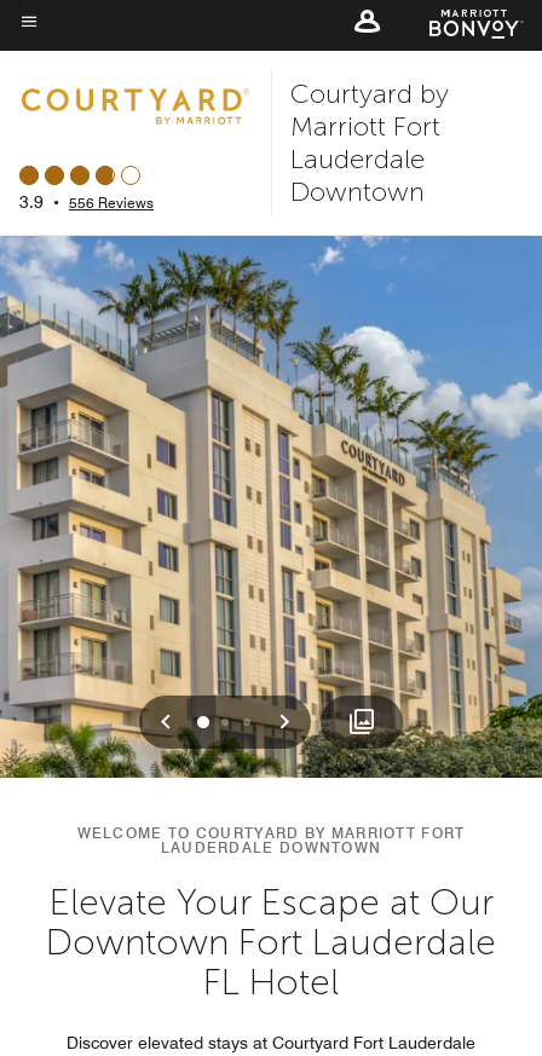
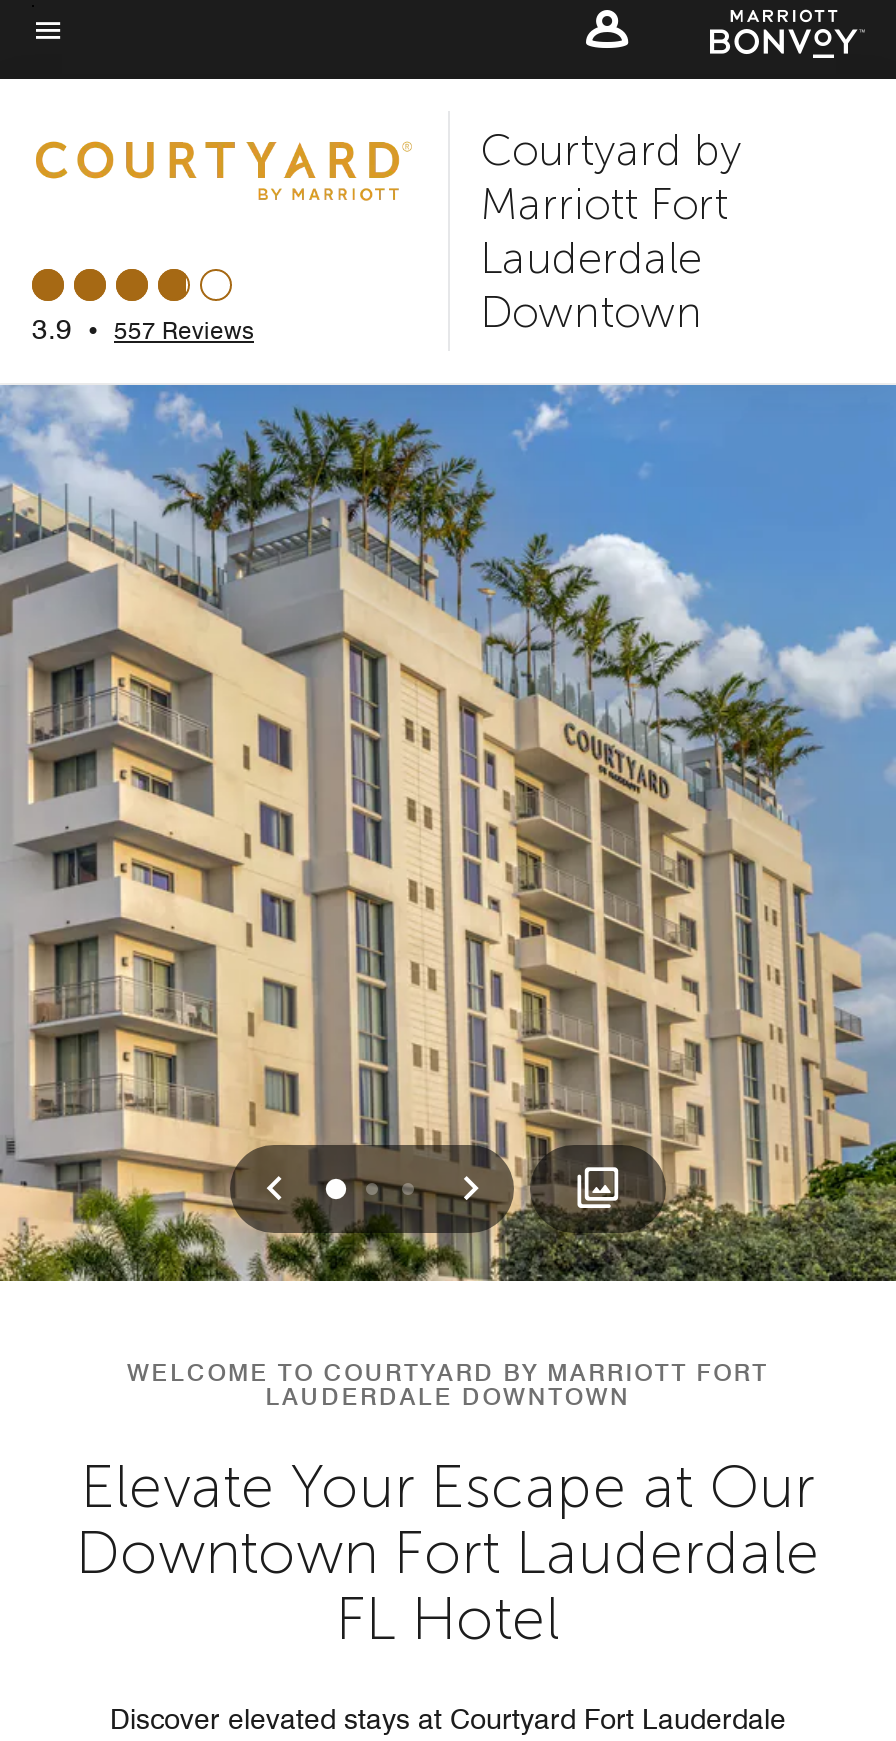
[19,192,154,212] 3.9 • 556 Reviews -> [32,313,254,345] 3.9 • 557 Reviews

